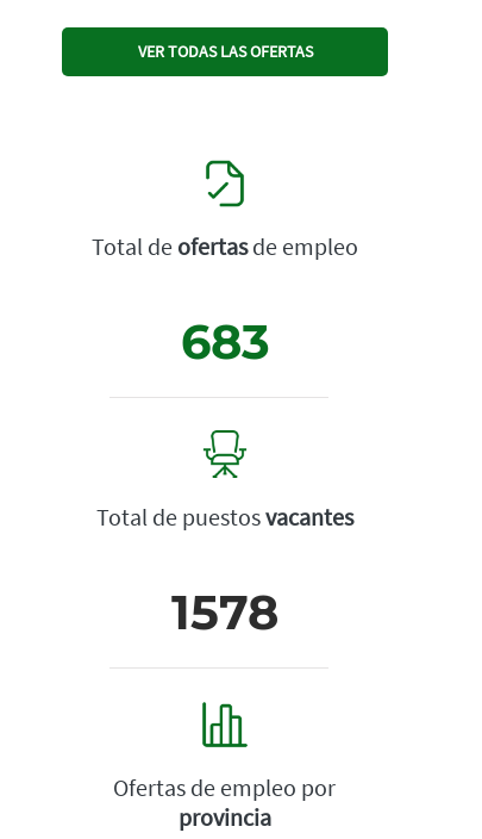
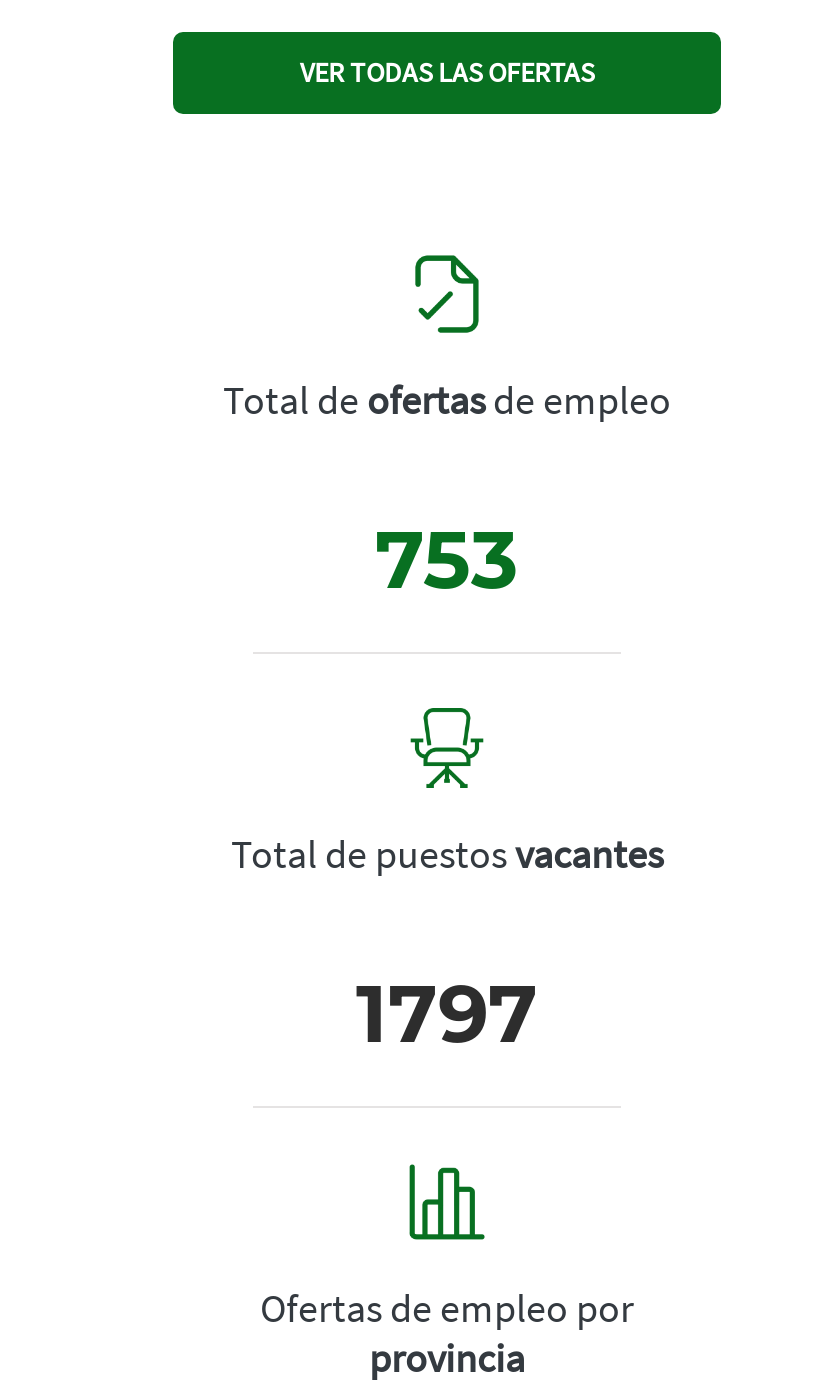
[180,312,270,370] 683 -> [375,511,519,609] 753
[171,583,278,641] 1578 -> [356,965,538,1063] 1797

